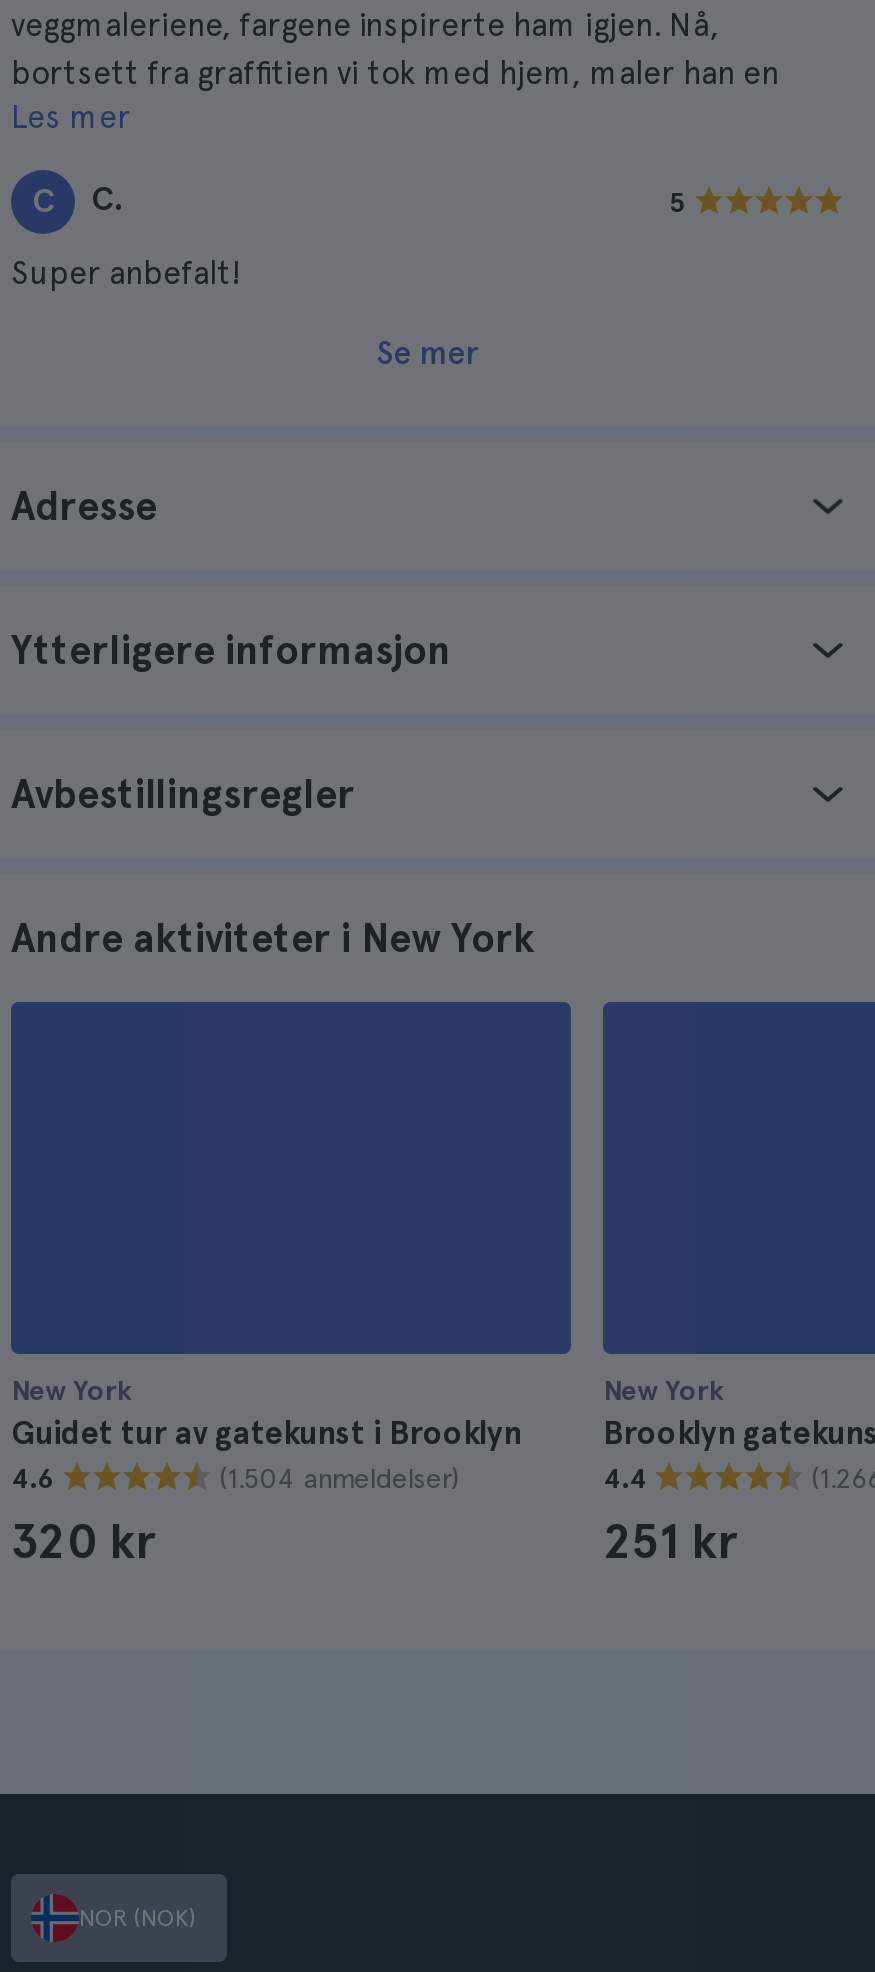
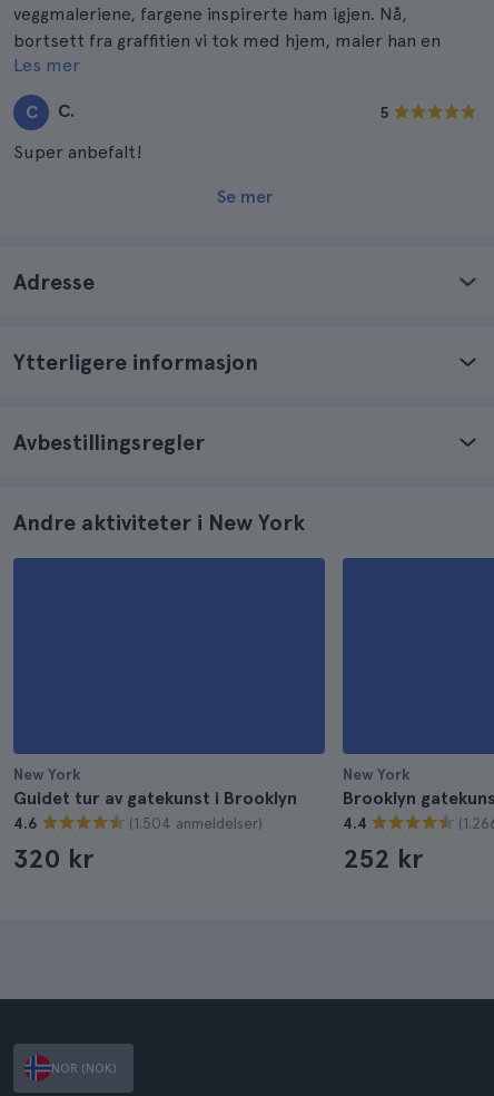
[603,1512,737,1570] 251 kr -> [343,842,423,874] 252 kr

